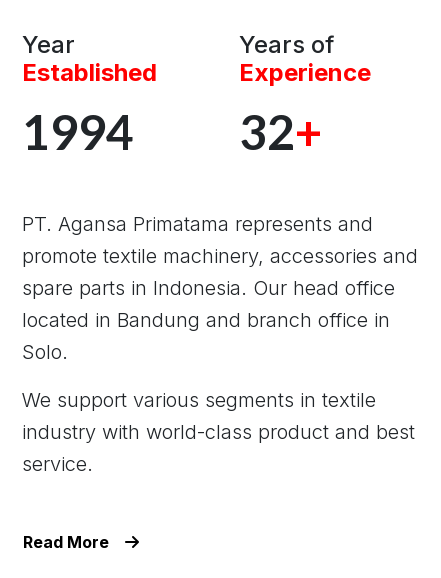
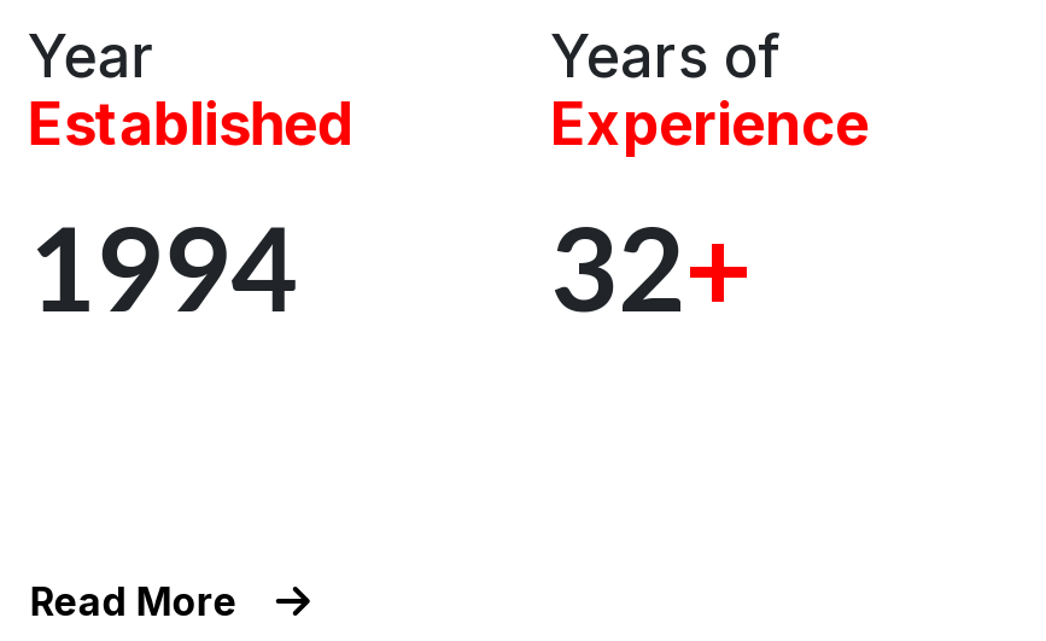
[22,212,418,476] PT. Agansa Primatama represents and | promote textile machinery, accessories and | spare parts in Indonesia. Our head office | located in Bandung and branch office in | Solo. | We support various segments in textile | industry with world-class product and best | service. -> none

